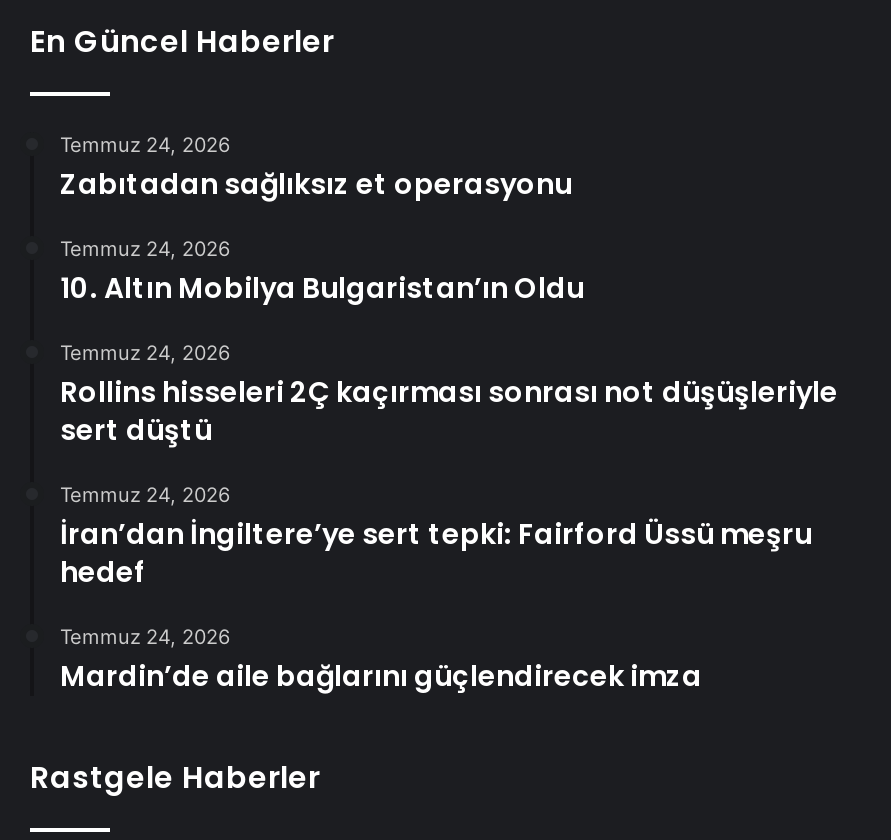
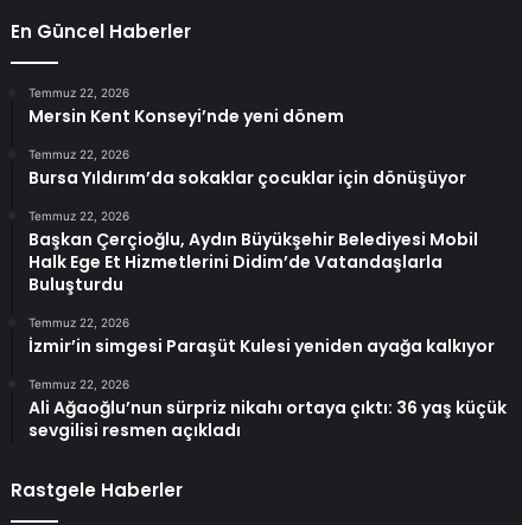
[60,132,572,204] Temmuz 24, 2026 | Zabıtadan sağlıksız et operasyonu -> [28,85,344,128] Temmuz 22, 2026 | Mersin Kent Konseyi’nde yeni dönem
[60,236,584,308] Temmuz 24, 2026 | 10. Altın Mobilya Bulgaristan’ın Oldu -> [28,147,466,190] Temmuz 22, 2026 | Bursa Yıldırım’da sokaklar çocuklar için dönüşüyor
[60,340,838,450] Temmuz 24, 2026 | Rollins hisseleri 2Ç kaçırması sonrası not düşüşleriyle | sert düştü -> [28,209,478,296] Temmuz 22, 2026 | Başkan Çerçioğlu, Aydın Büyükşehir Belediyesi Mobil | Halk Ege Et Hizmetlerini Didim’de Vatandaşlarla | Buluşturdu
[60,482,812,592] Temmuz 24, 2026 | İran’dan İngiltere’ye sert tepki: Fairford Üssü meşru | hedef -> [28,315,495,358] Temmuz 22, 2026 | İzmir’in simgesi Paraşüt Kulesi yeniden ayağa kalkıyor
[60,624,702,696] Temmuz 24, 2026 | Mardin’de aile bağlarını güçlendirecek imza -> [28,377,507,442] Temmuz 22, 2026 | Ali Ağaoğlu’nun sürpriz nikahı ortaya çıktı: 36 yaş küçük | sevgilisi resmen açıkladı

